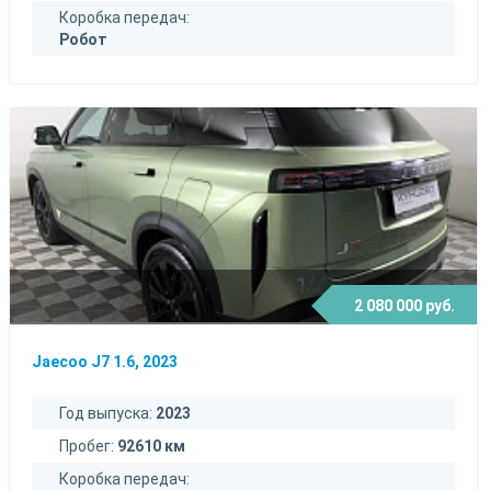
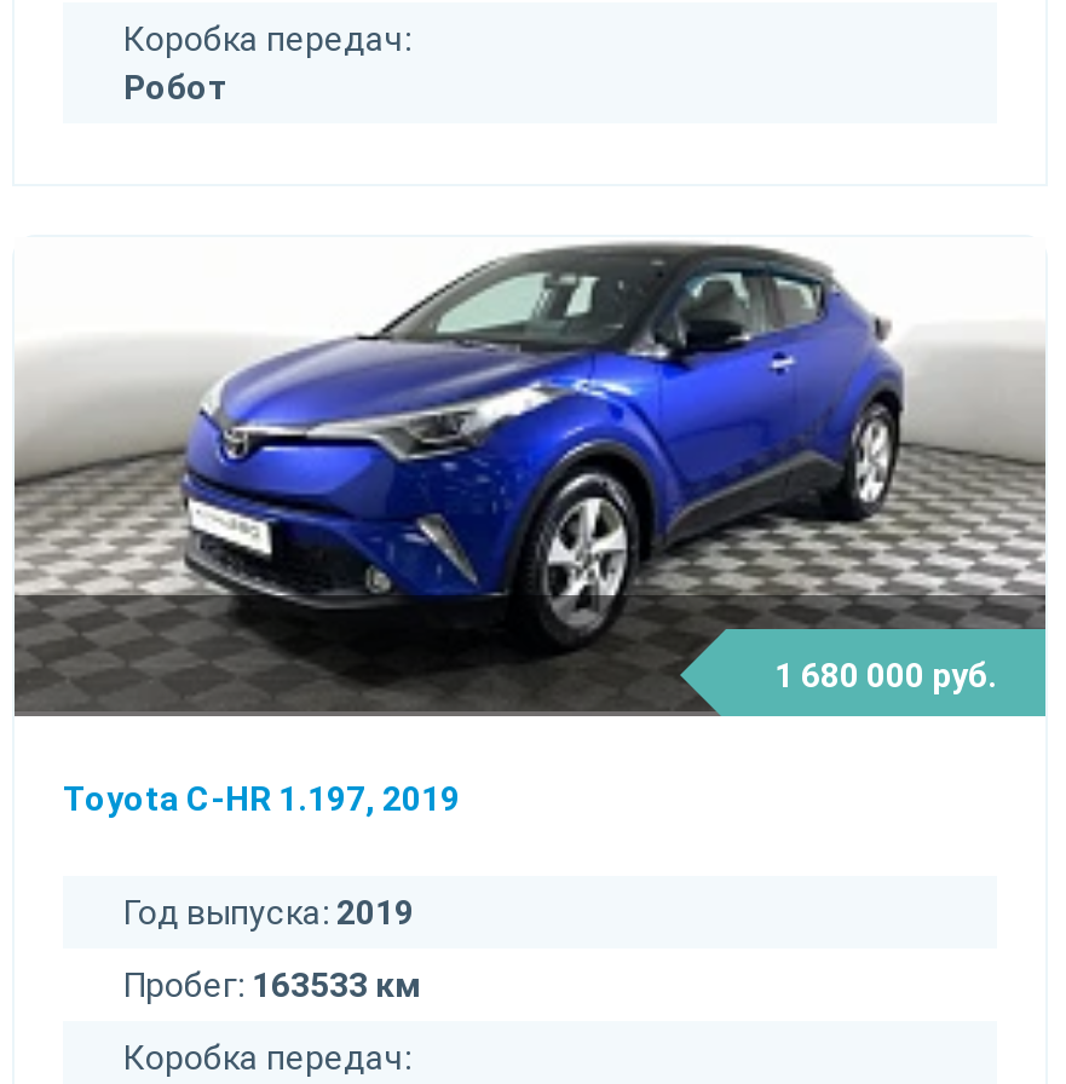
[11,106,477,322] [image] | 2 080 000 руб. -> [17,237,1043,709] [image] | 1 680 000 руб.
[32,353,178,371] Jaecoo J7 1.6, 2023 -> [63,780,460,818] Toyota C-HR 1.197, 2019
[59,405,191,422] Год выпуска: 2023 -> [123,893,414,932] Год выпуска: 2019
[59,438,185,455] Пробег: 92610 км -> [123,966,421,1005] Пробег: 163533 км

